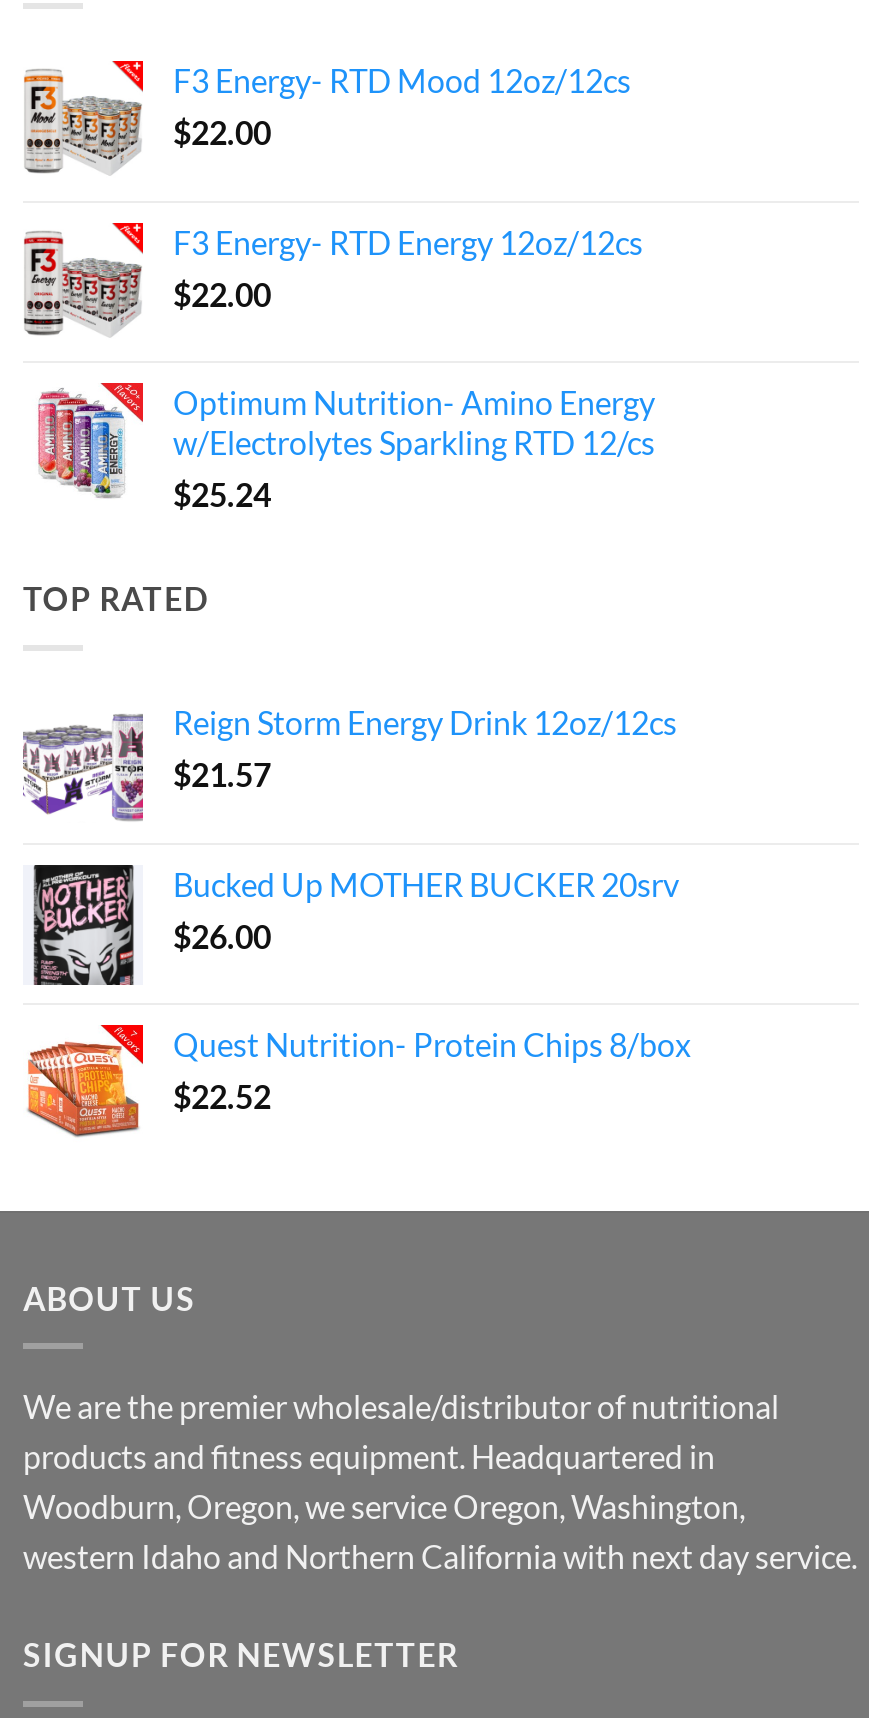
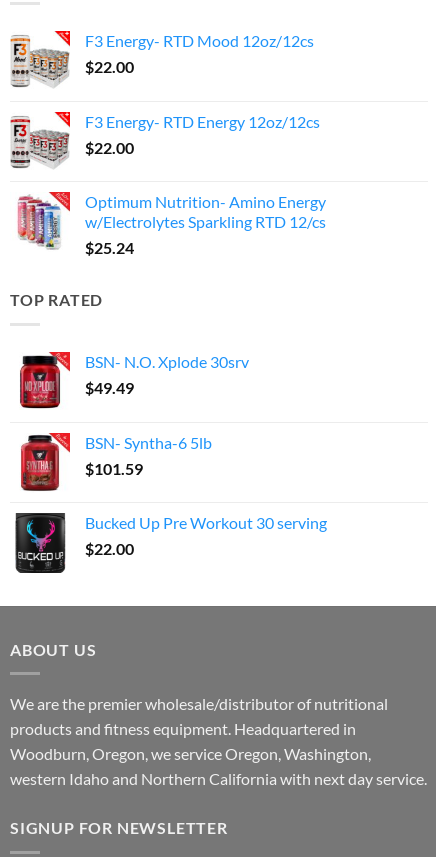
[21,702,677,823] [image] | Reign Storm Energy Drink 12oz/12cs | $21.57 -> [10,351,249,411] [image] | BSN- N.O. Xplode 30srv | $49.49
[29,863,679,987] [image] | Bucked Up MOTHER BUCKER 20srv | $26.00 -> [15,432,212,493] [image] | BSN- Syntha-6 5lb | $101.59
[25,1023,691,1145] [image] | Quest Nutrition- Protein Chips 8/box | $22.52 -> [13,512,327,574] [image] | Bucked Up Pre Workout 30 serving | $22.00

